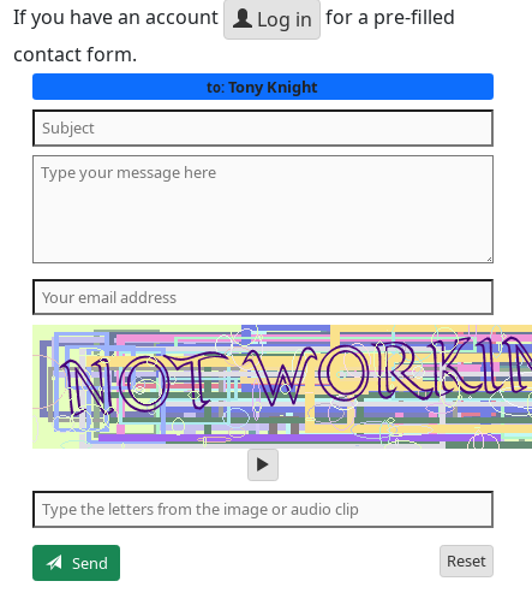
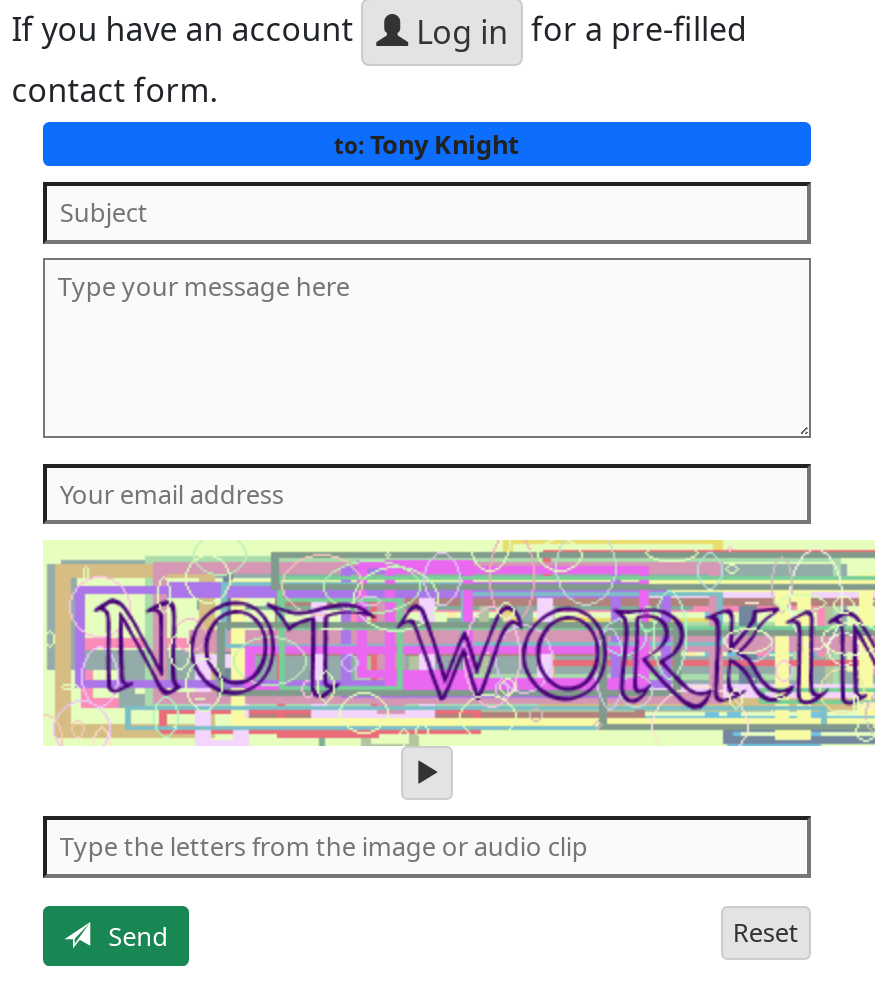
[36,324,528,449] [image] -> [47,538,869,746] [image]

